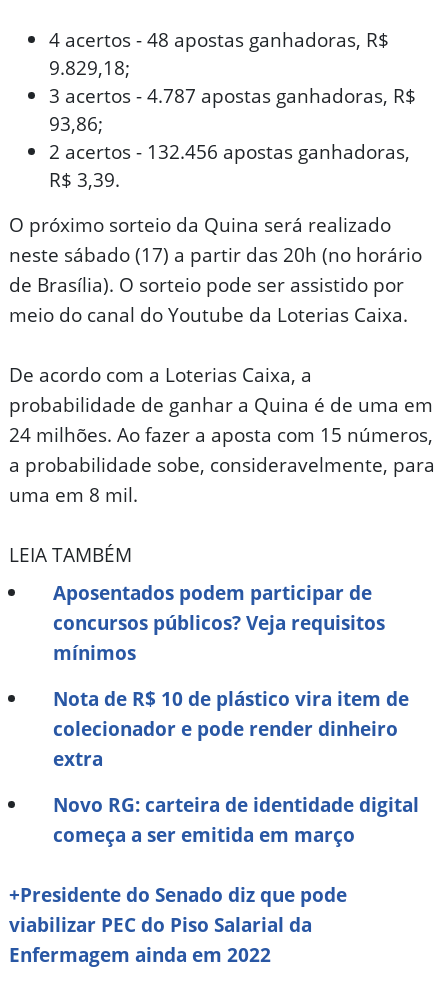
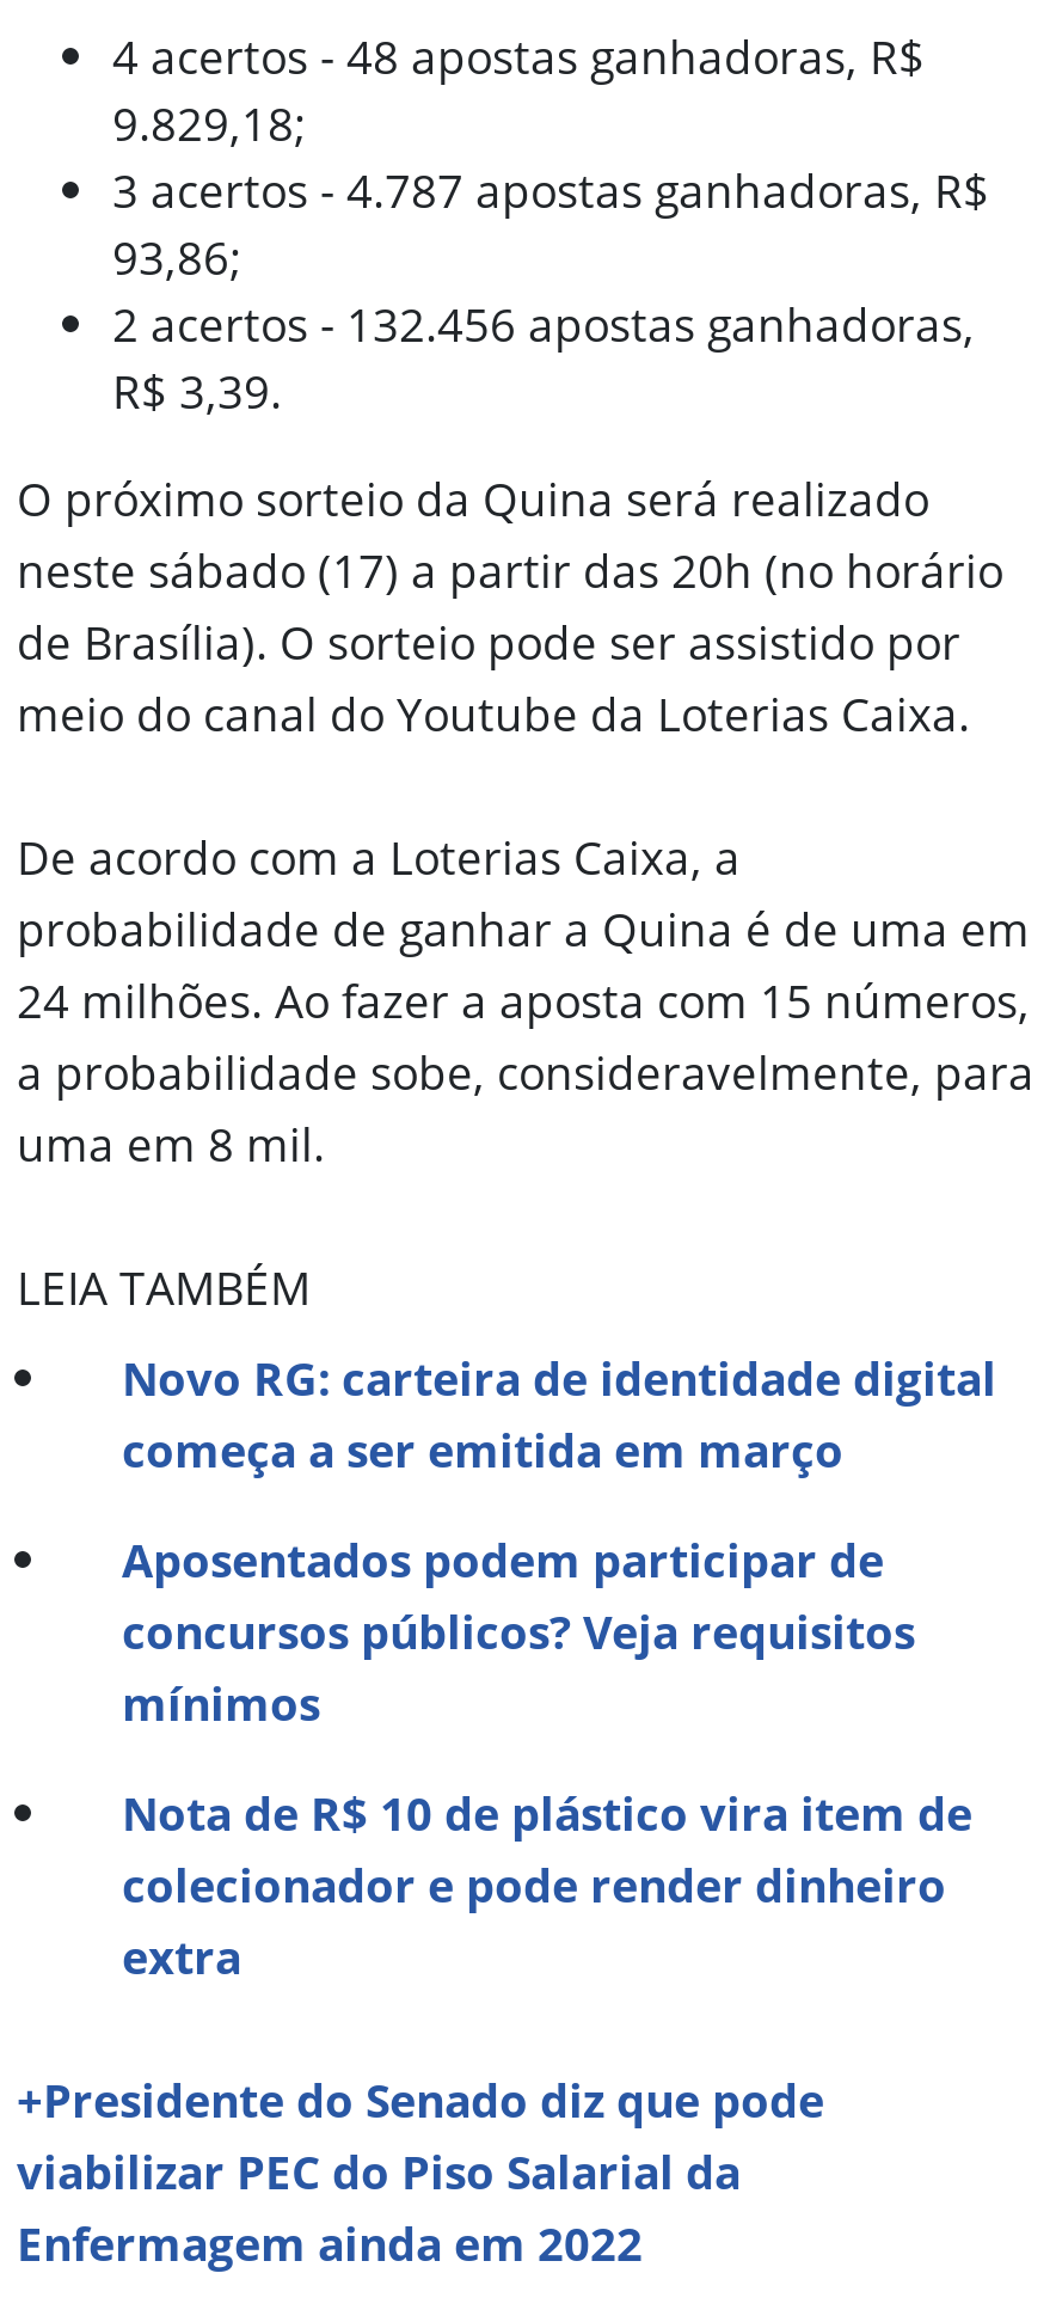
moved [53,579,409,772] -> [122,1527,972,1989]: Aposentados podem participar de | concursos públicos? Veja requisitos | mínimos | Nota de R$ 10 de plástico vira item de | colecionador e pode render dinheiro | extra
moved [53,791,419,848] -> [122,1346,996,1482]: Novo RG: carteira de identidade digital | começa a ser emitida em março

